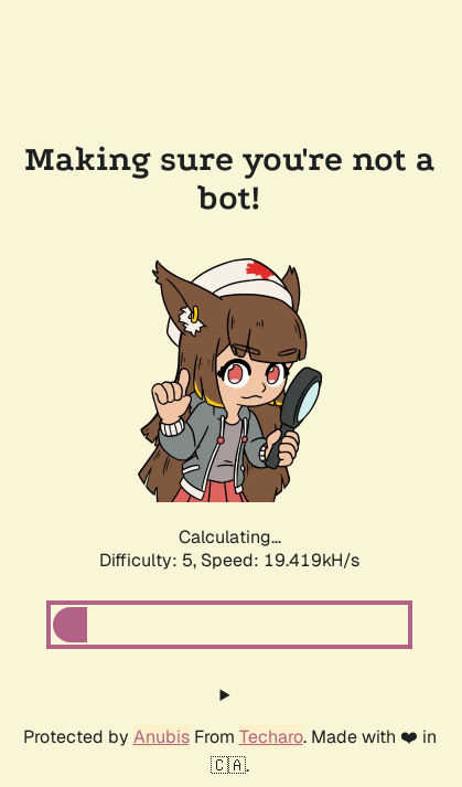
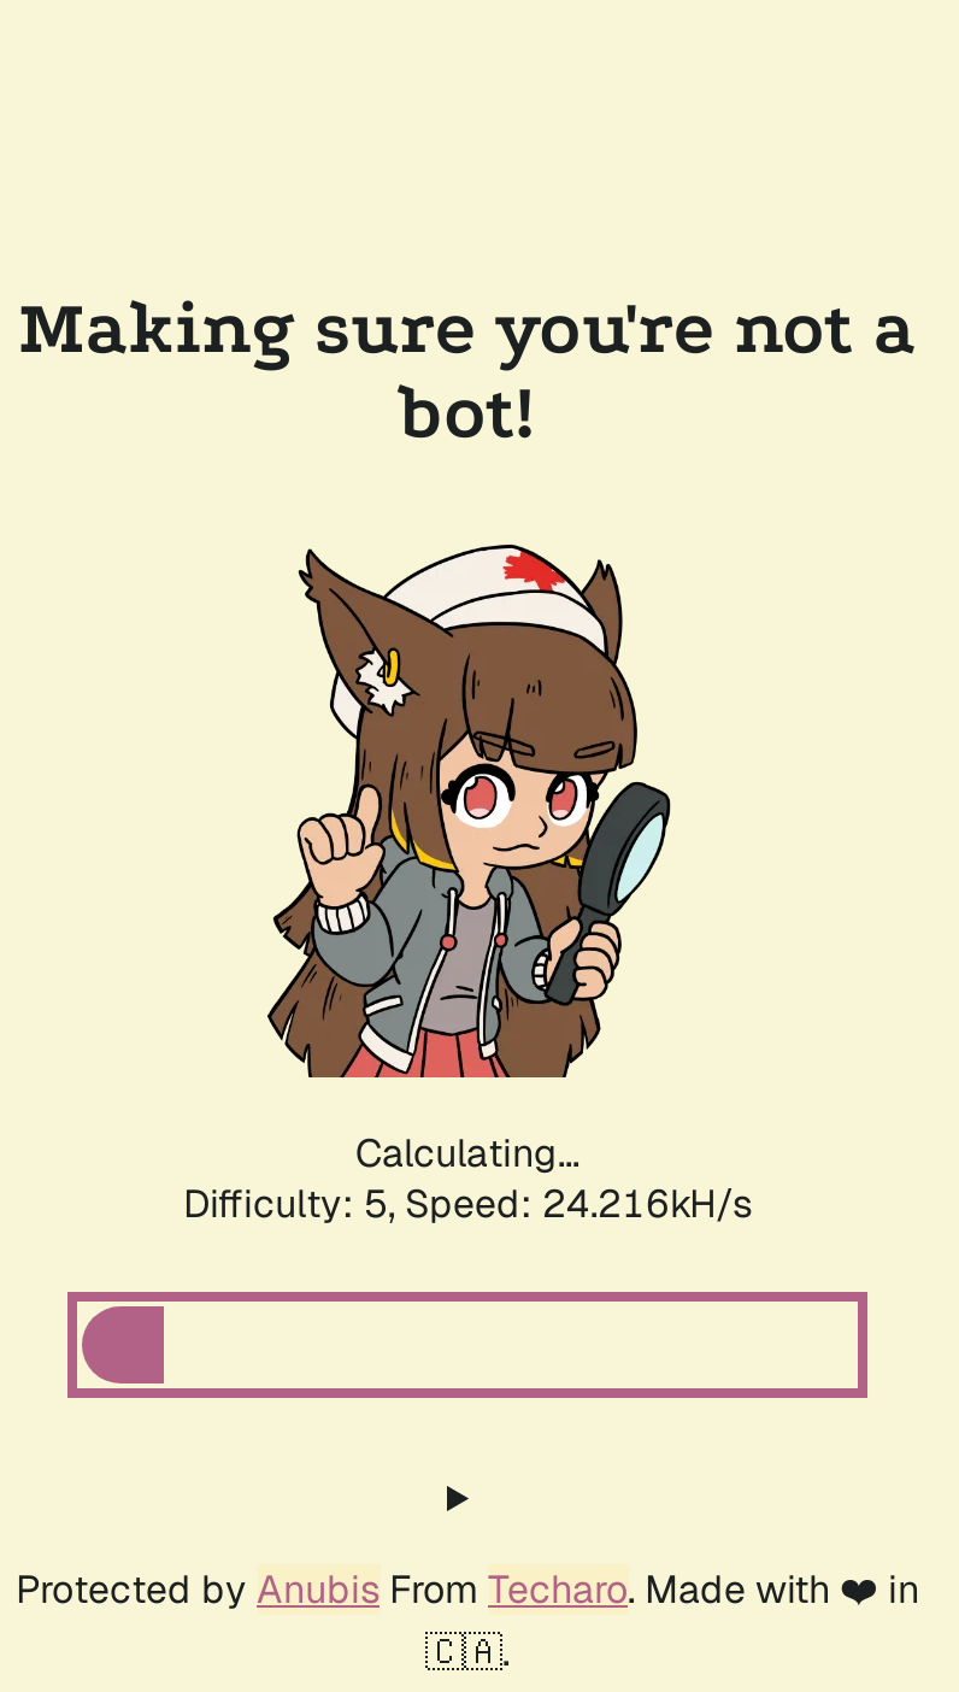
[99,549,359,572] Difficulty: 5, Speed: 19.419kH/s -> [183,1179,752,1229] Difficulty: 5, Speed: 24.216kH/s

